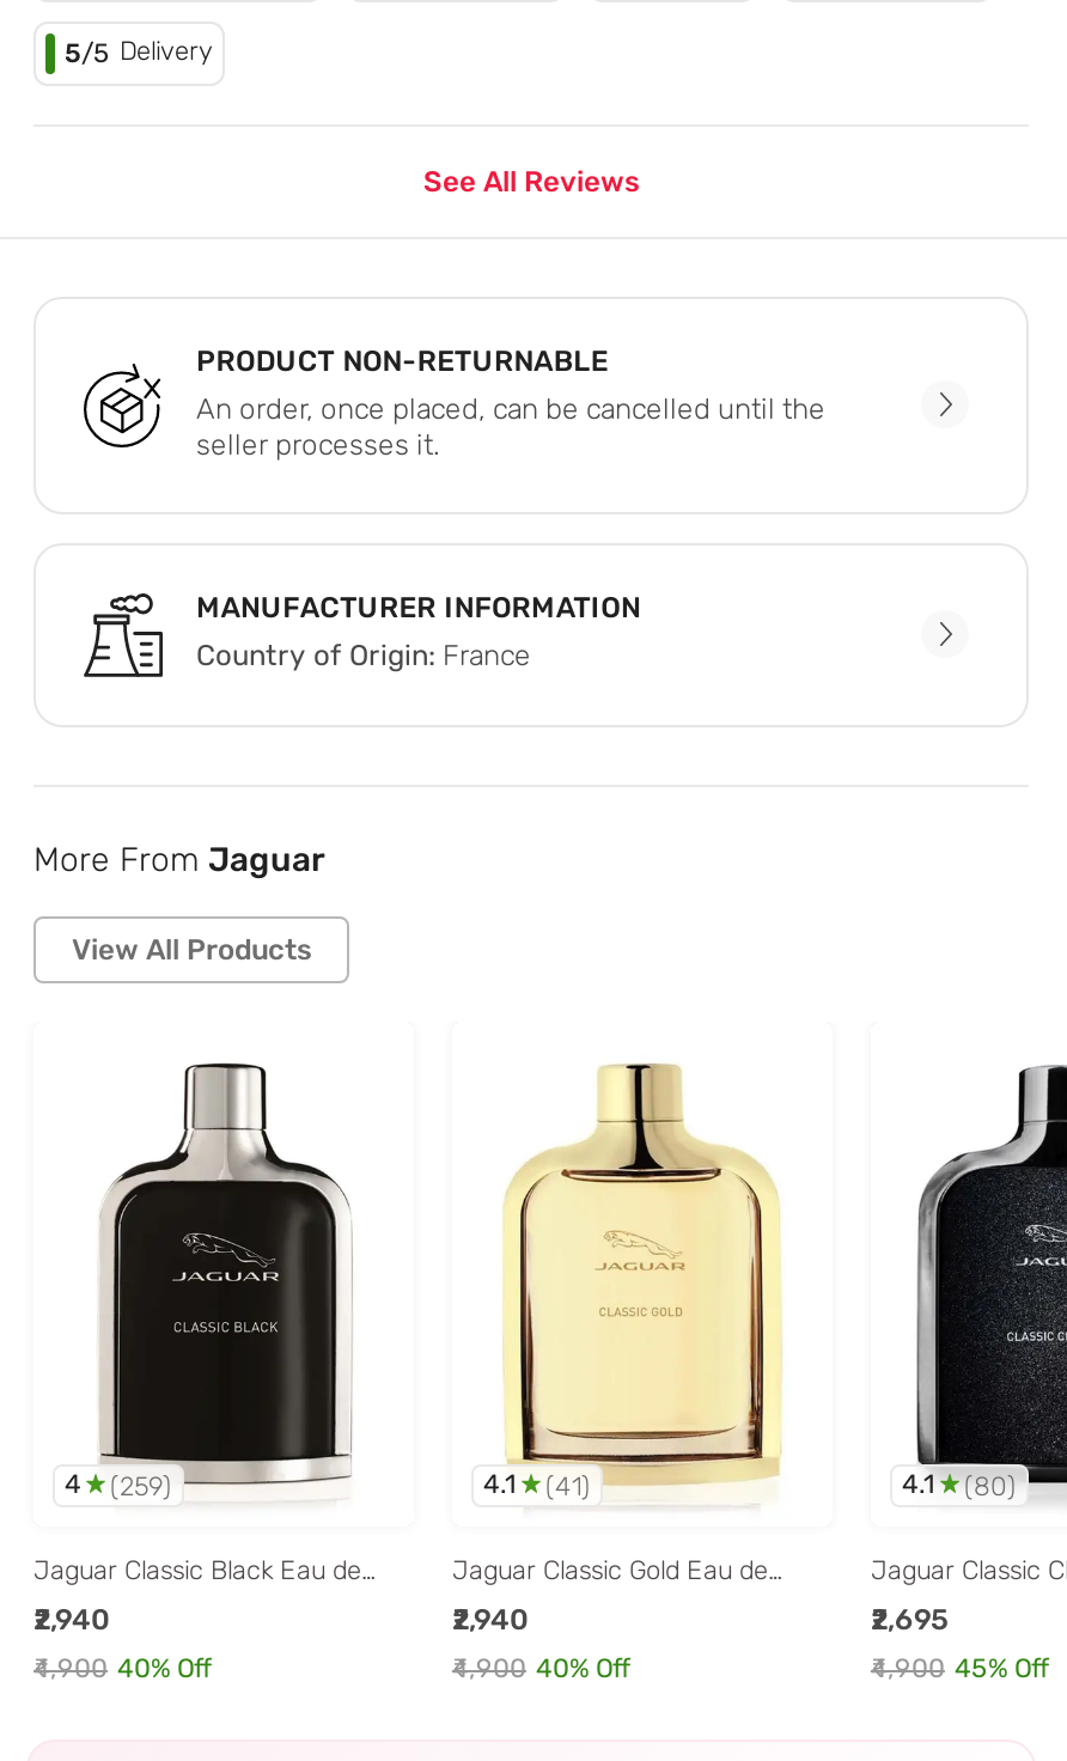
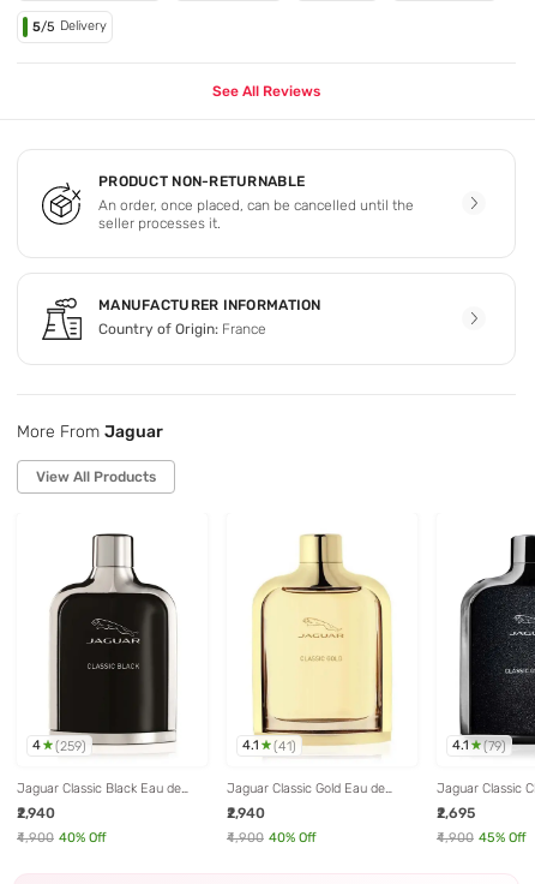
[902,1469,1017,1502] 4.1 (80) -> [452,738,506,754] 4.1 (79)

